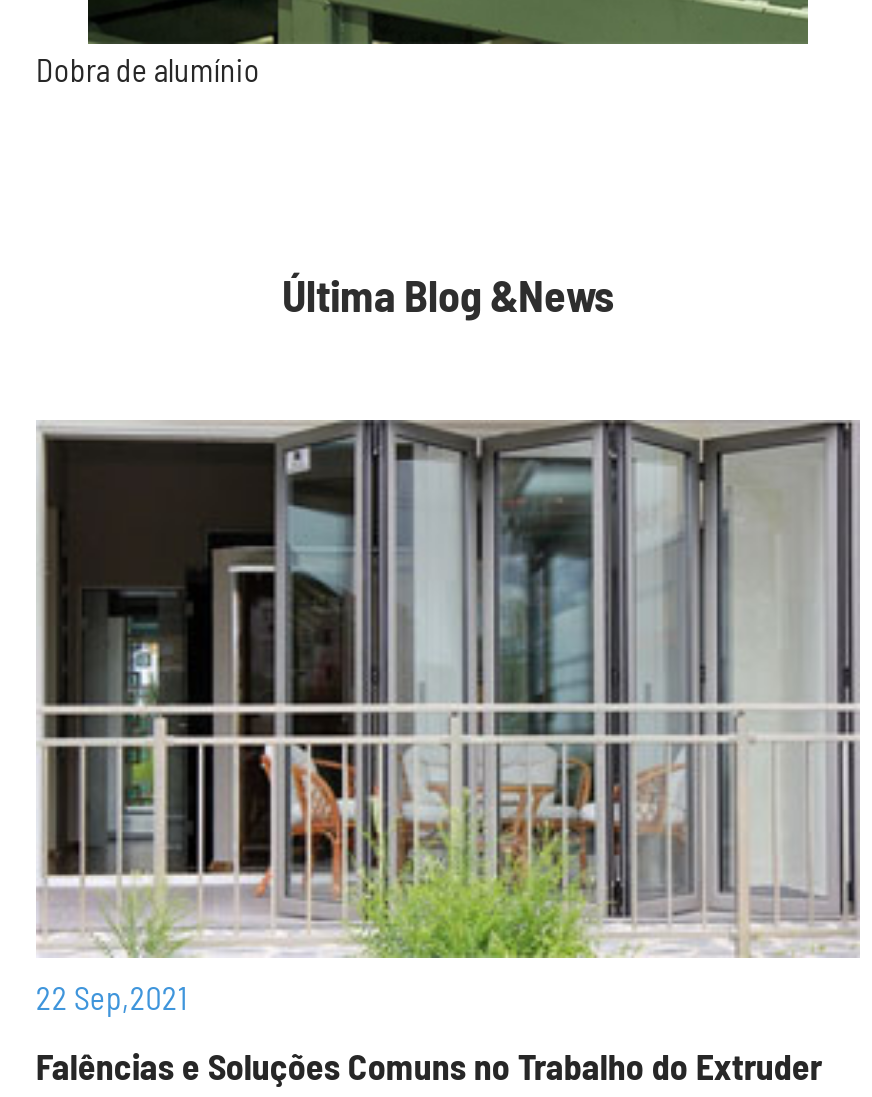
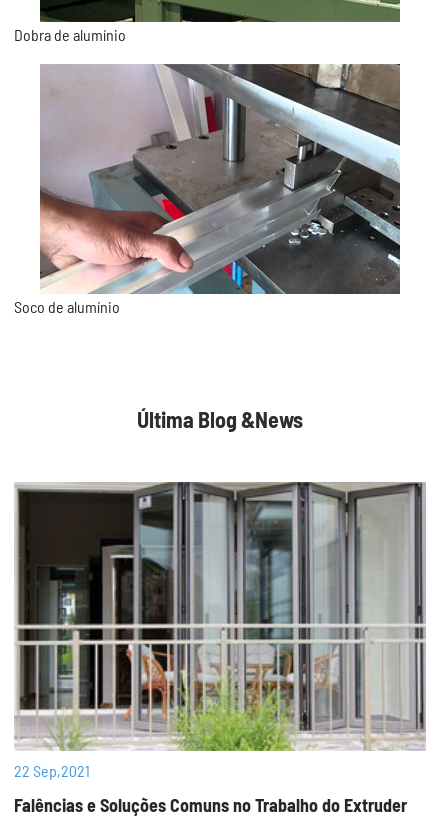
none -> [14,63,400,316] [image] | Soco de alumínio

